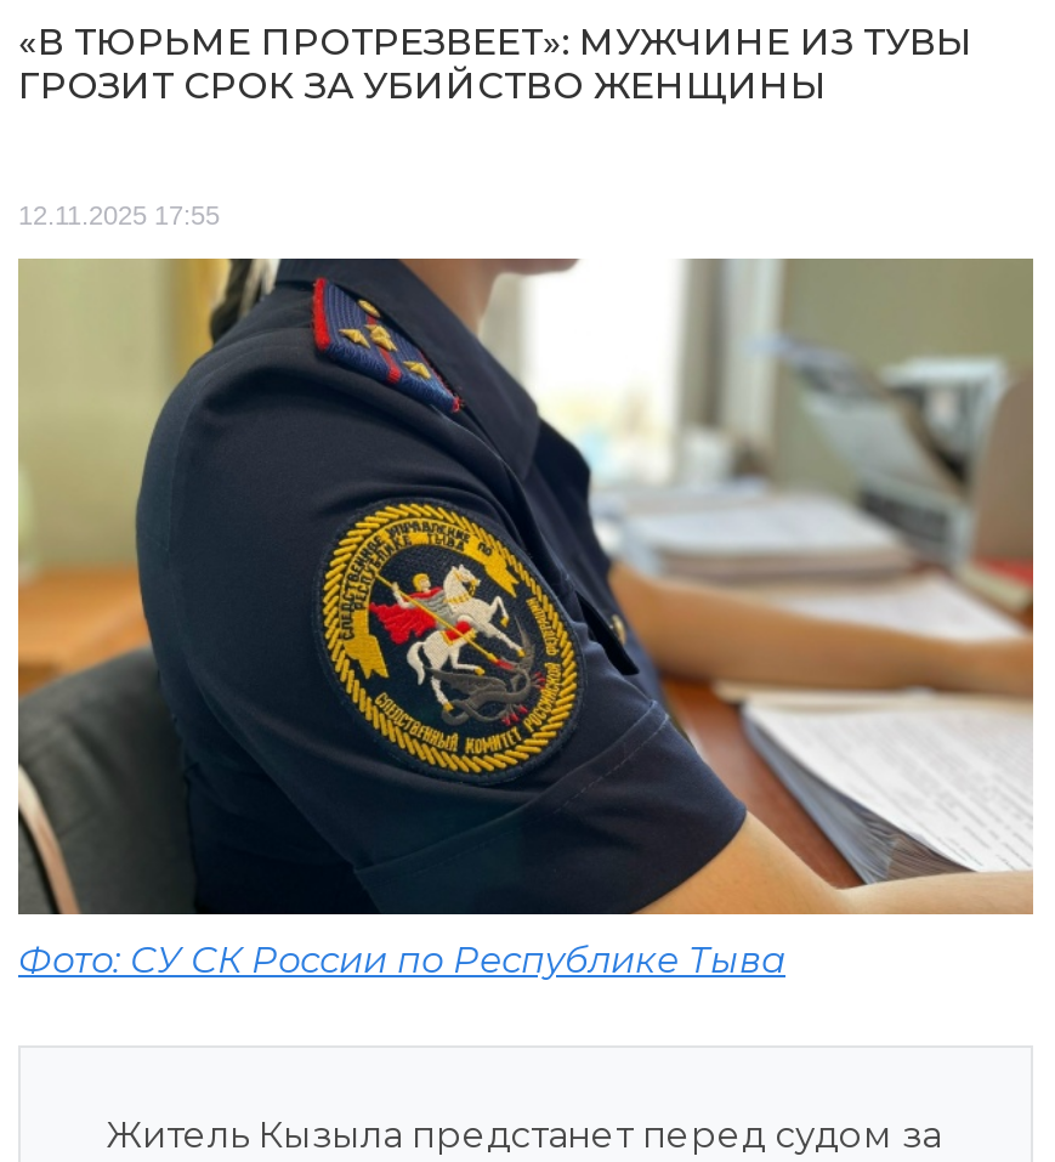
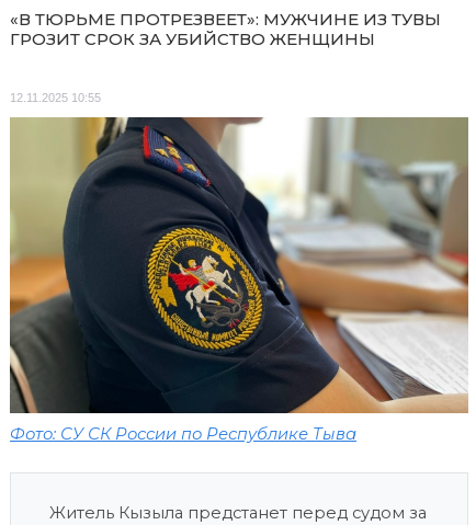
[18,200,220,229] 12.11.2025 17:55 -> [10,91,101,104] 12.11.2025 10:55

